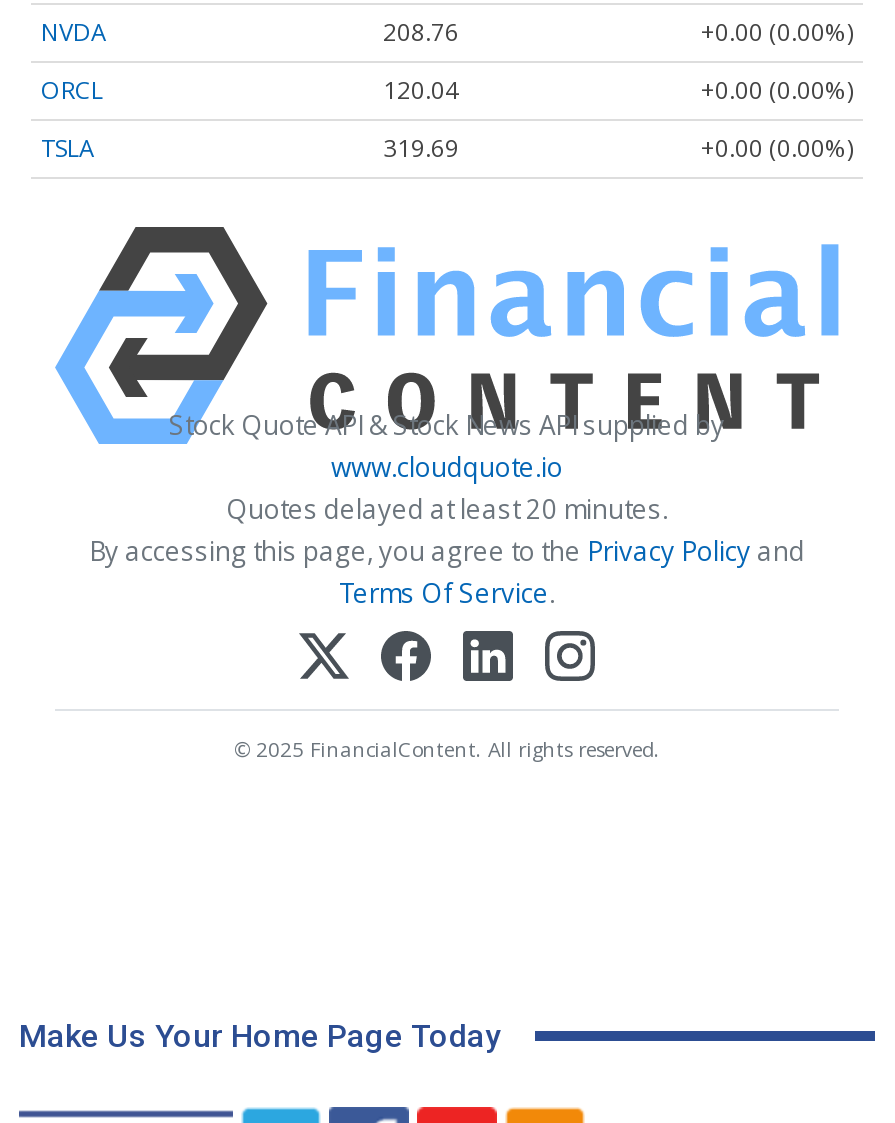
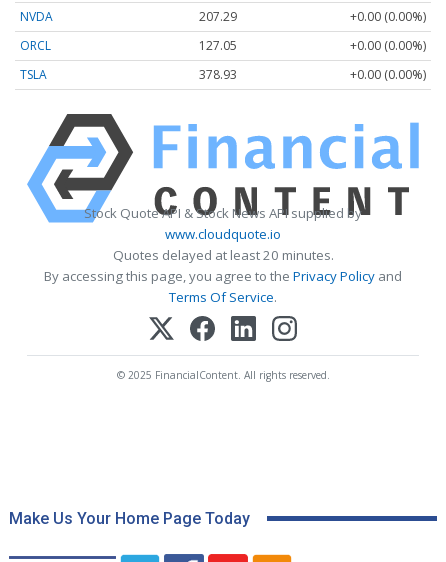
[383,16,459,50] 208.76 -> [199,8,237,25] 207.29
[383,74,459,108] 120.04 -> [199,37,237,54] 127.05
[383,132,459,166] 319.69 -> [199,66,237,83] 378.93

